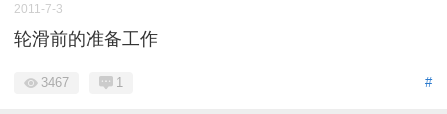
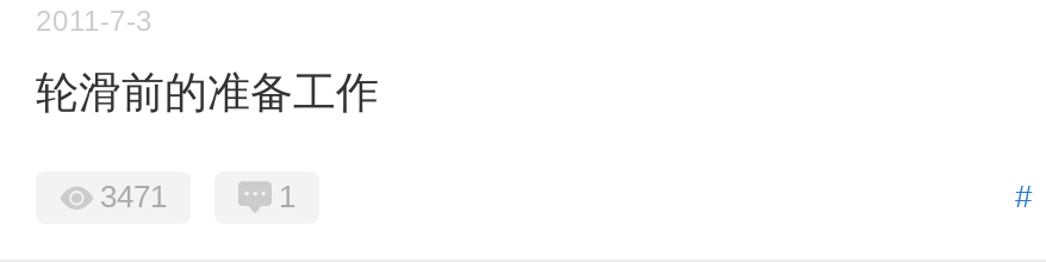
[41,75,69,90] 3467 -> [100,179,167,214] 3471

